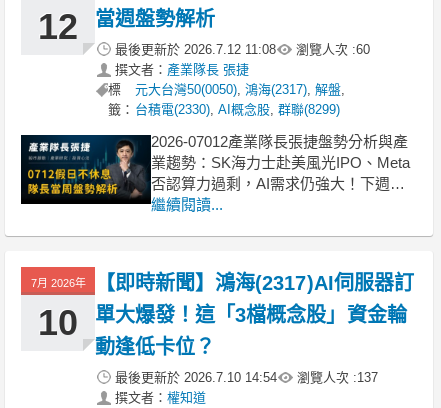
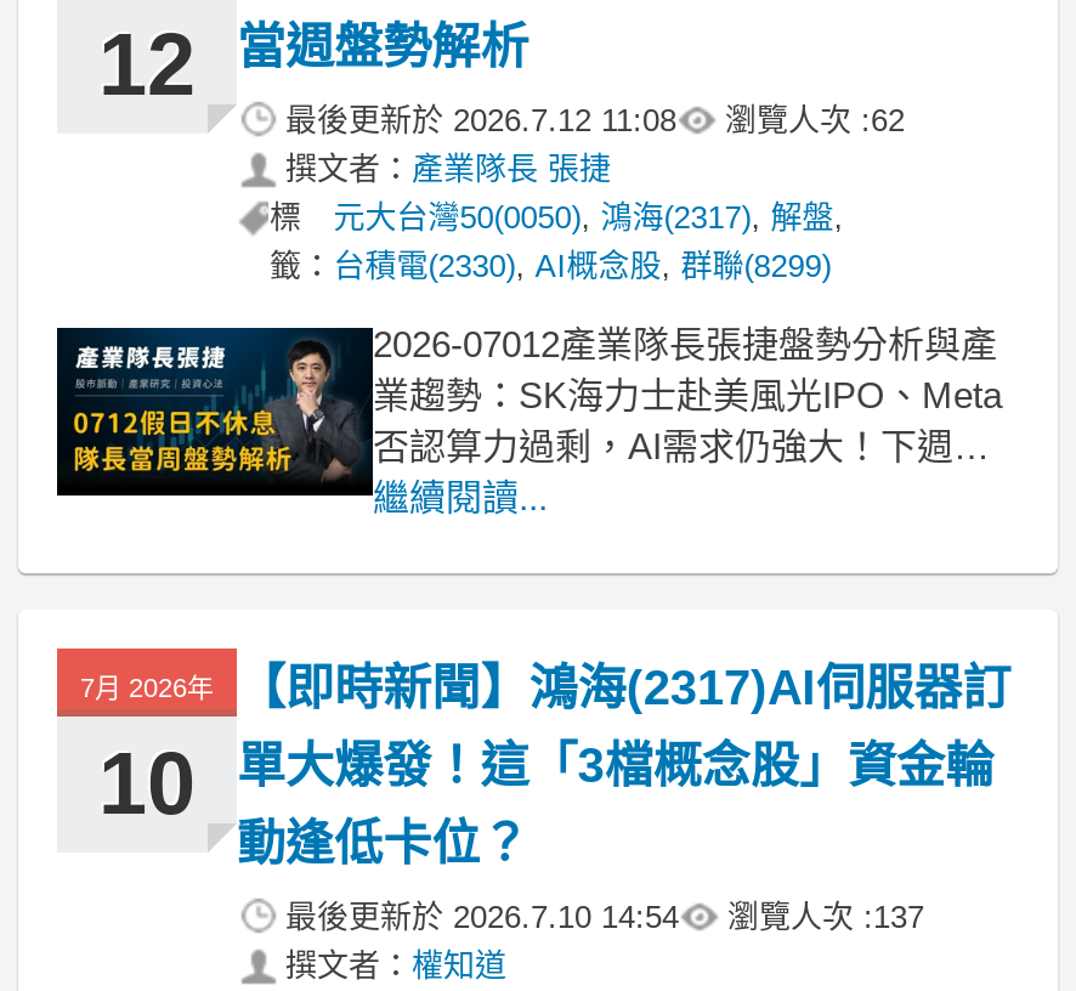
[115,42,370,57] 最後更新於2026.7.12 11:08 瀏覽人次 : 60 -> [285,102,905,138] 最後更新於2026.7.12 11:08 瀏覽人次 : 62

